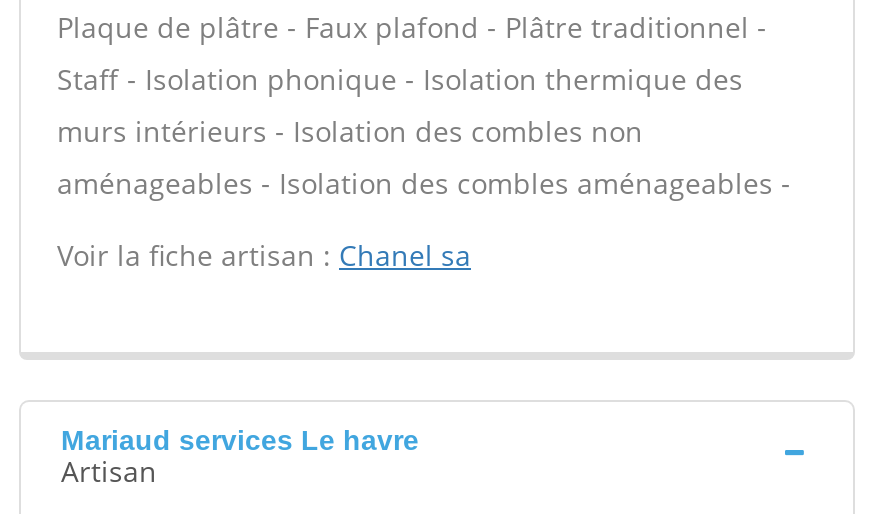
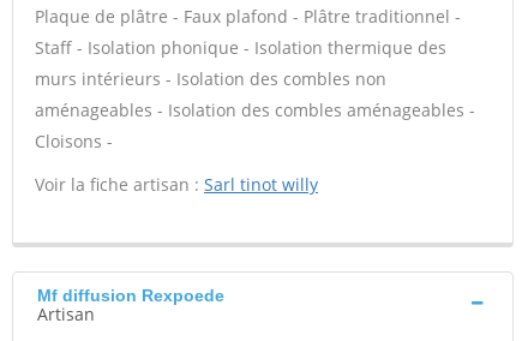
[57,236,471,274] Voir la fiche artisan : Chanel sa -> [35,130,318,196] Cloisons - | Voir la fiche artisan : Sarl tinot willy
[61,424,419,456] Mariaud services Le havre -> [37,286,224,305] Mf diffusion Rexpoede

